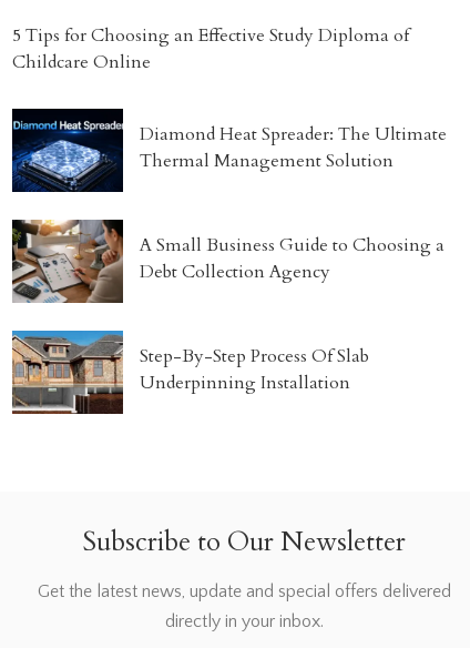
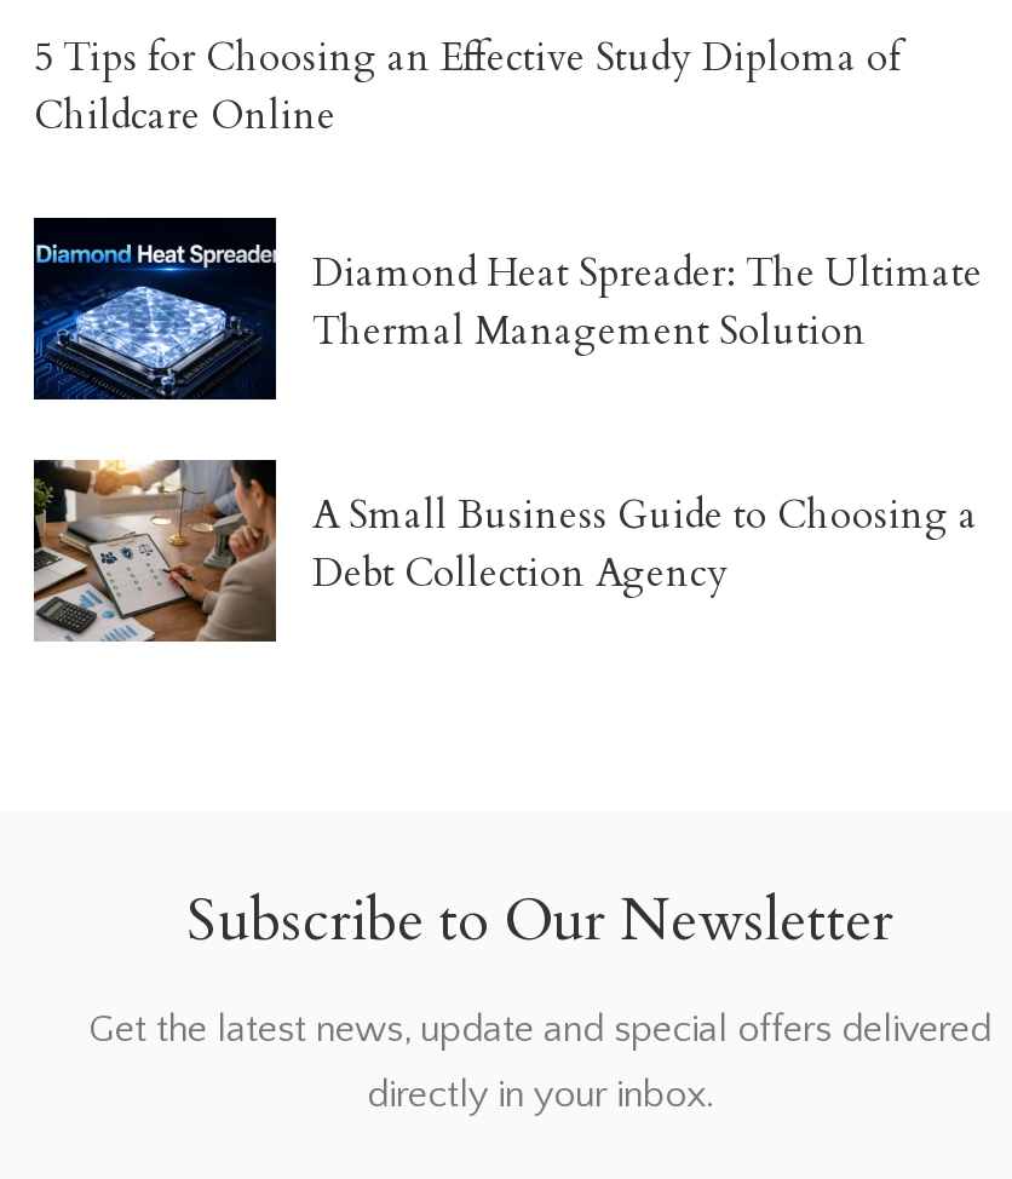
[11,330,369,415] [image] | Step-By-Step Process Of Slab | Underpinning Installation -> none

